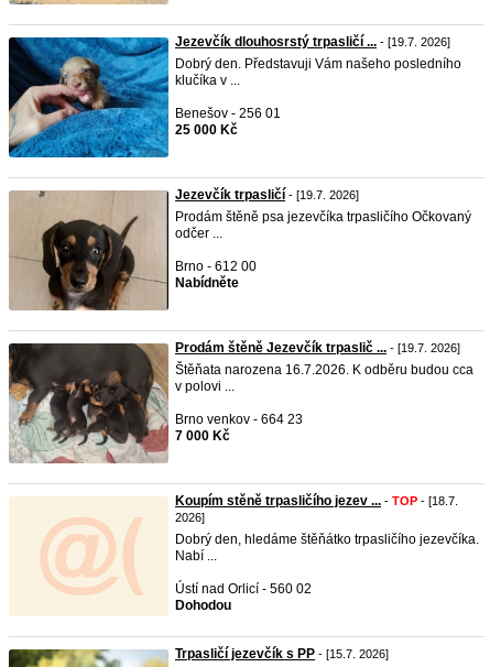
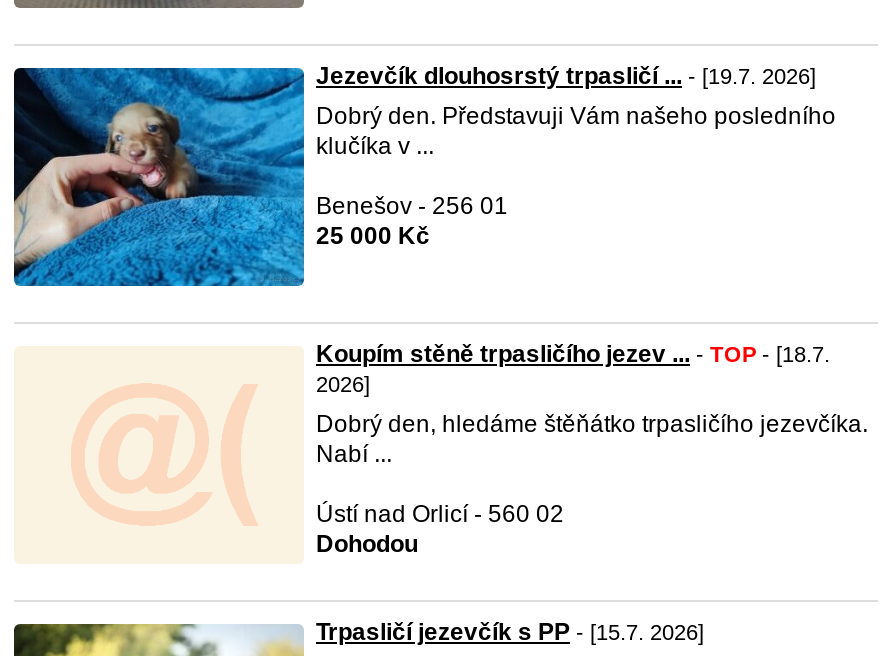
[9,187,471,310] [image] | Jezevčík trpasličí- [19.7. 2026] | Prodám štěně psa jezevčíka trpasličího Očkovaný | odčer ... | Brno - 612 00 | Nabídněte -> none
[8,340,473,464] [image] | Prodám štěně Jezevčík trpaslič ... - [19.7. 2026] | Štěňata narozena 16.7.2026. K odběru budou cca | v polovi ... | Brno venkov - 664 23 | 7 000 Kč -> none

